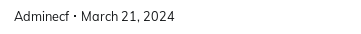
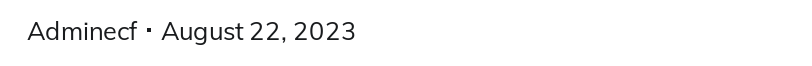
[14,8,175,24] Adminecf March 21, 2024 -> [27,14,357,46] Adminecf August 22, 2023

